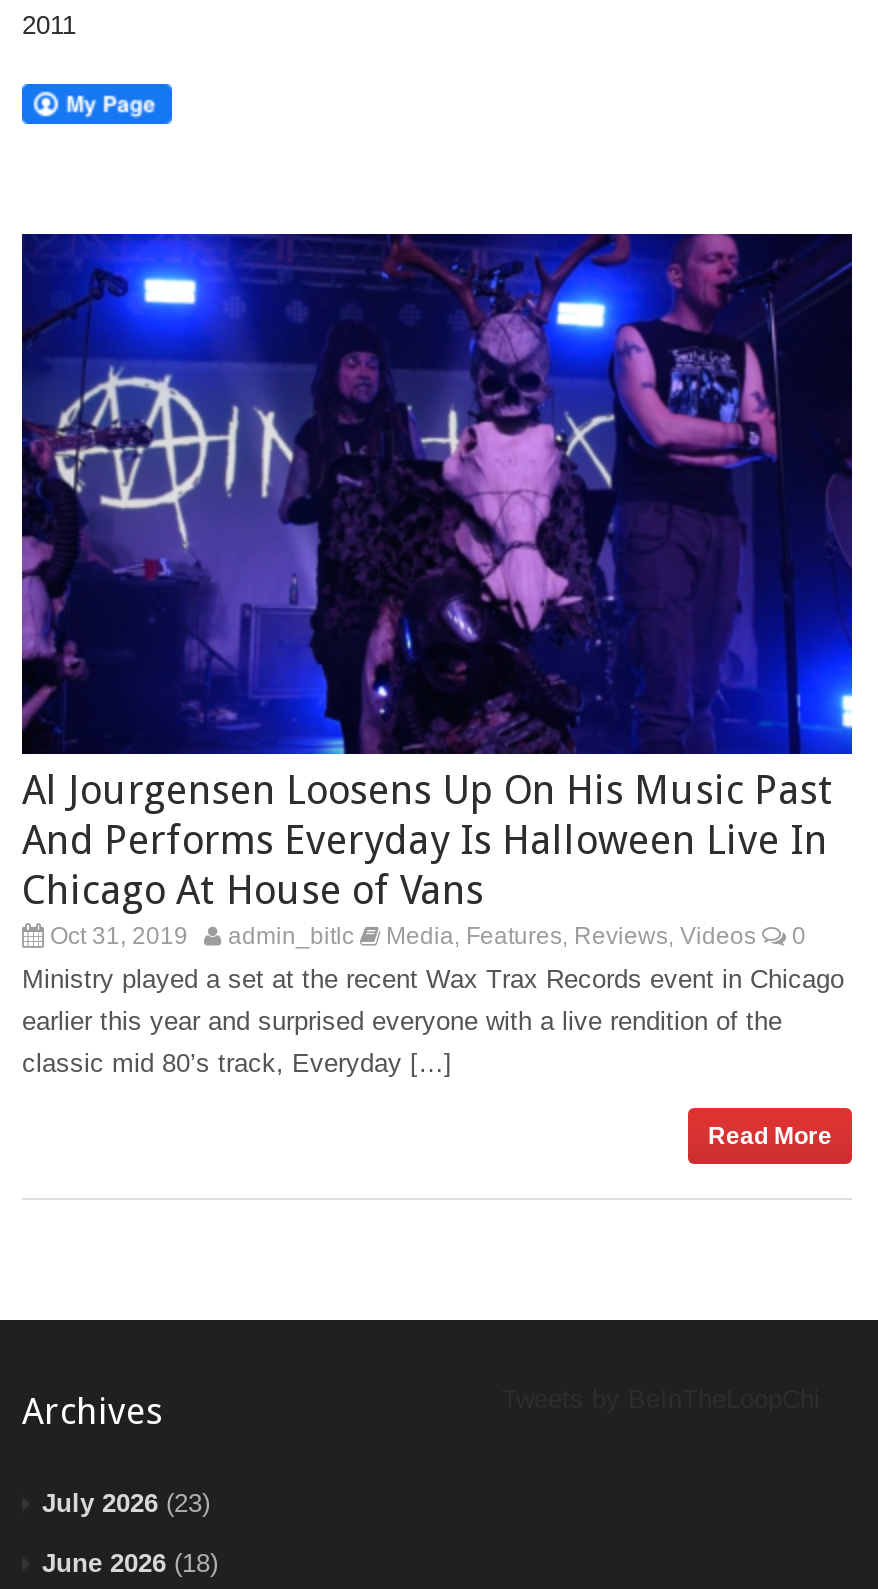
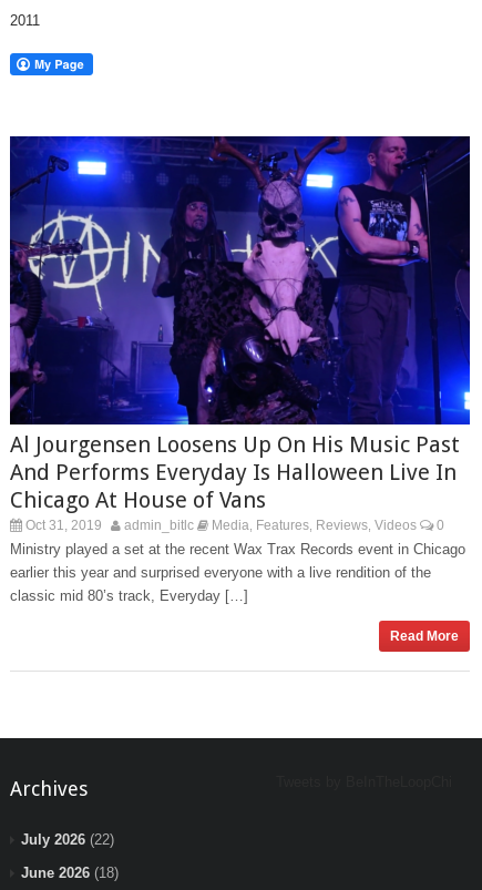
[42,1488,210,1518] July 2026 (23) -> [21,831,114,848] July 2026 (22)

